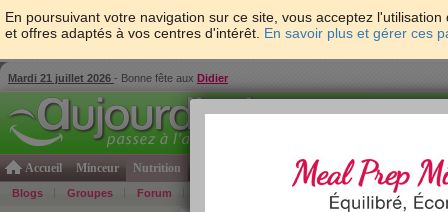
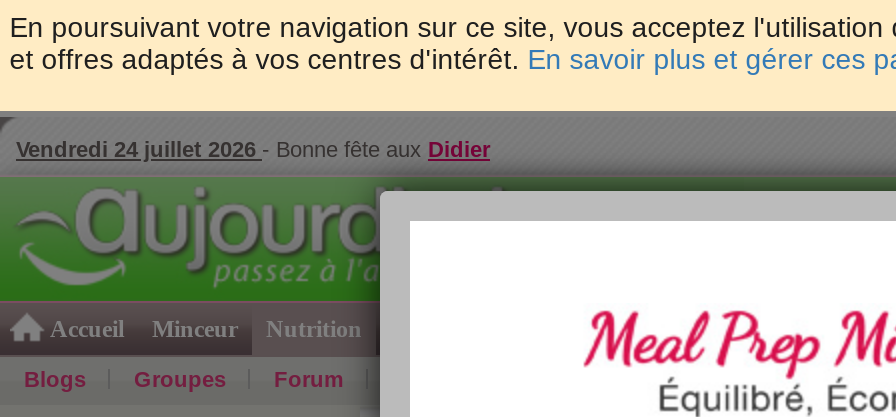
[8,72,228,84] Mardi 21 juillet 2026 - Bonne fête aux Didier -> [16,137,490,161] Vendredi 24 juillet 2026 - Bonne fête aux Didier

